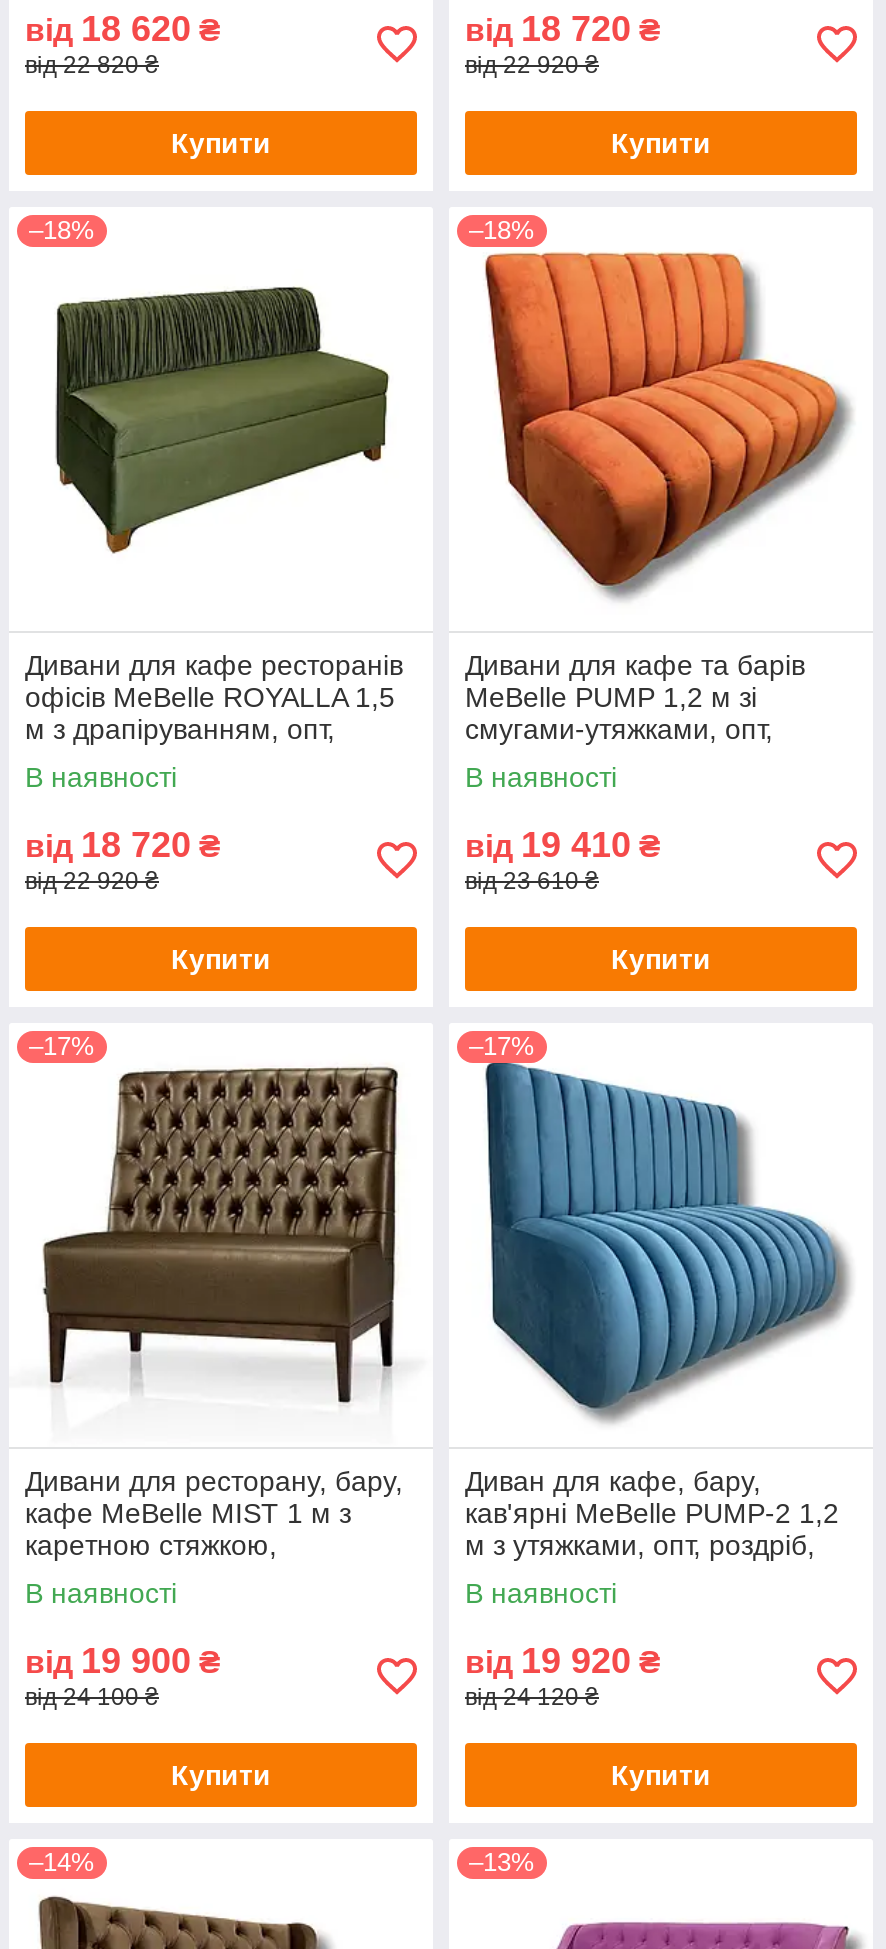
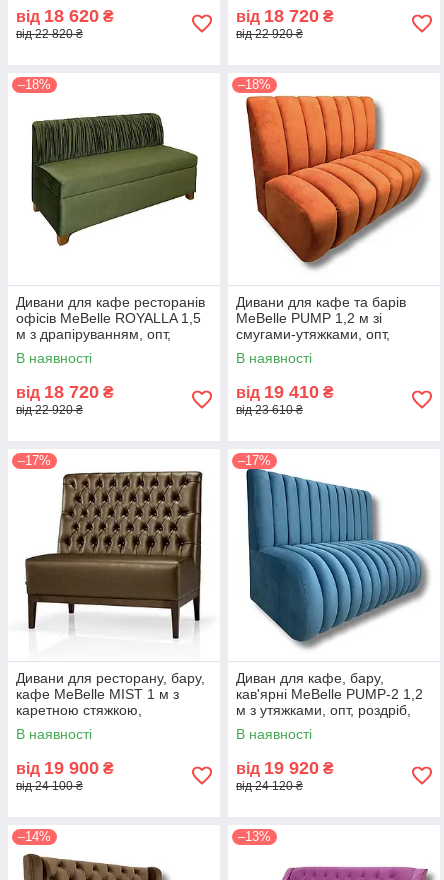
[171,127,271,159] Купити -> none
[611,127,711,159] Купити -> none
[171,943,271,975] Купити -> none
[611,943,711,975] Купити -> none
[171,1759,271,1791] Купити -> none
[611,1759,711,1791] Купити -> none

